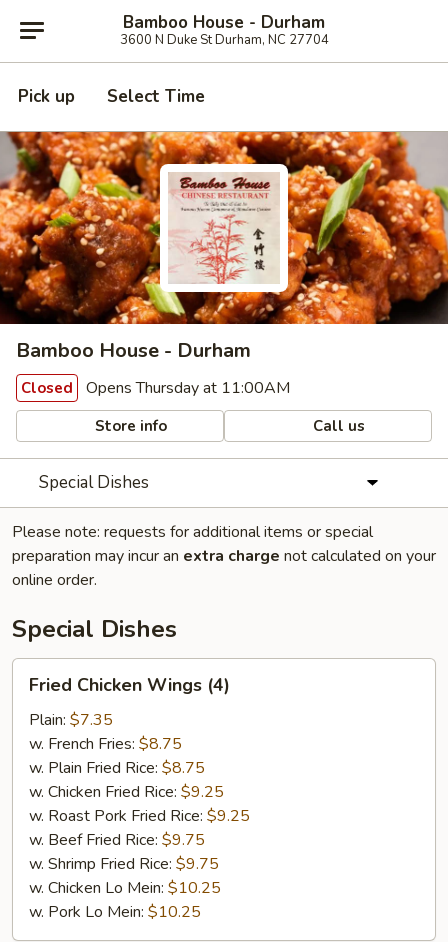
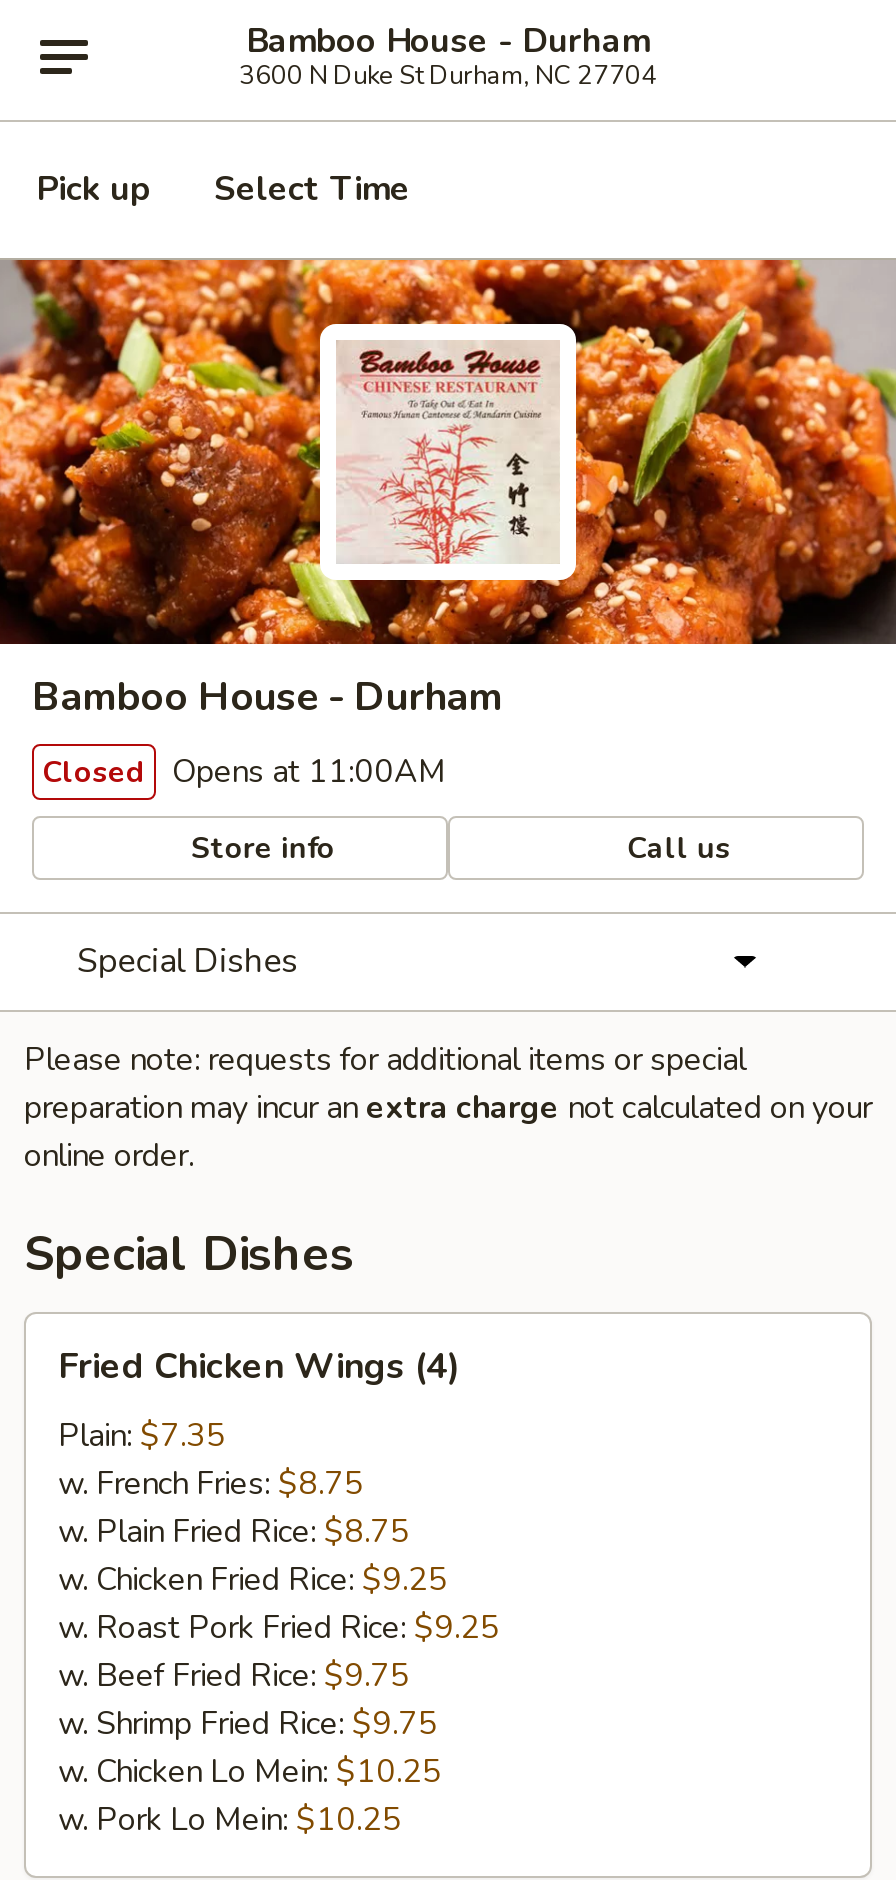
[21,377,290,399] Closed Opens Thursday at 11:00AM -> [42,750,446,794] Closed Opens at 11:00AM

